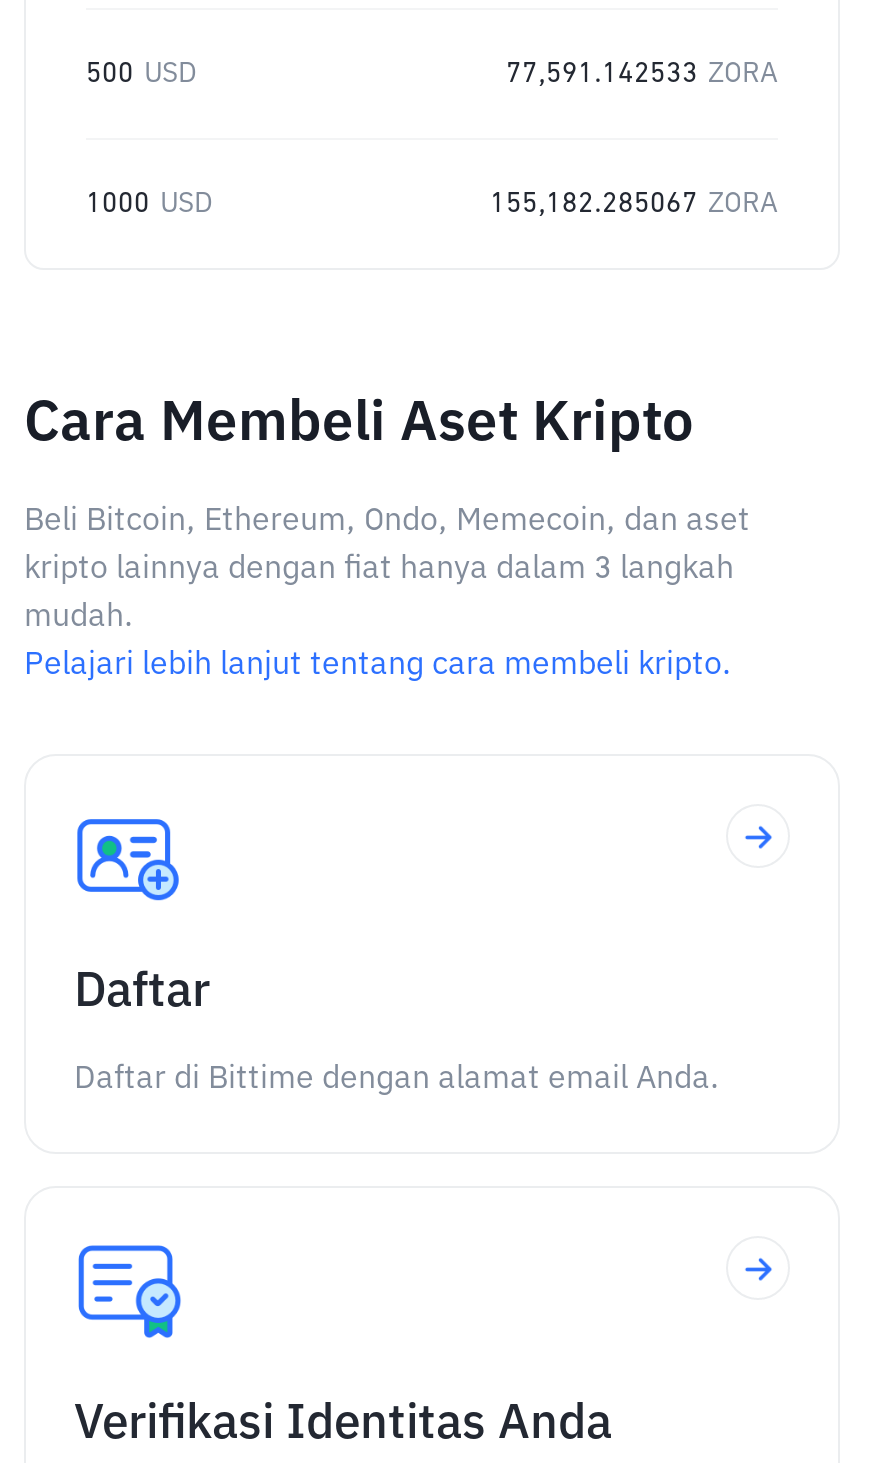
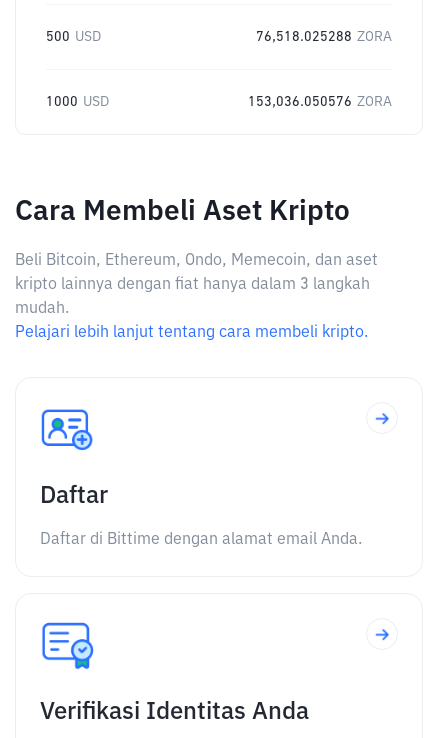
[506,60,778,88] 77,591.142533 ZORA -> [256,30,392,44] 76,518.025288 ZORA
[490,190,778,218] 155,182.285067 ZORA -> [248,95,392,109] 153,036.050576 ZORA

